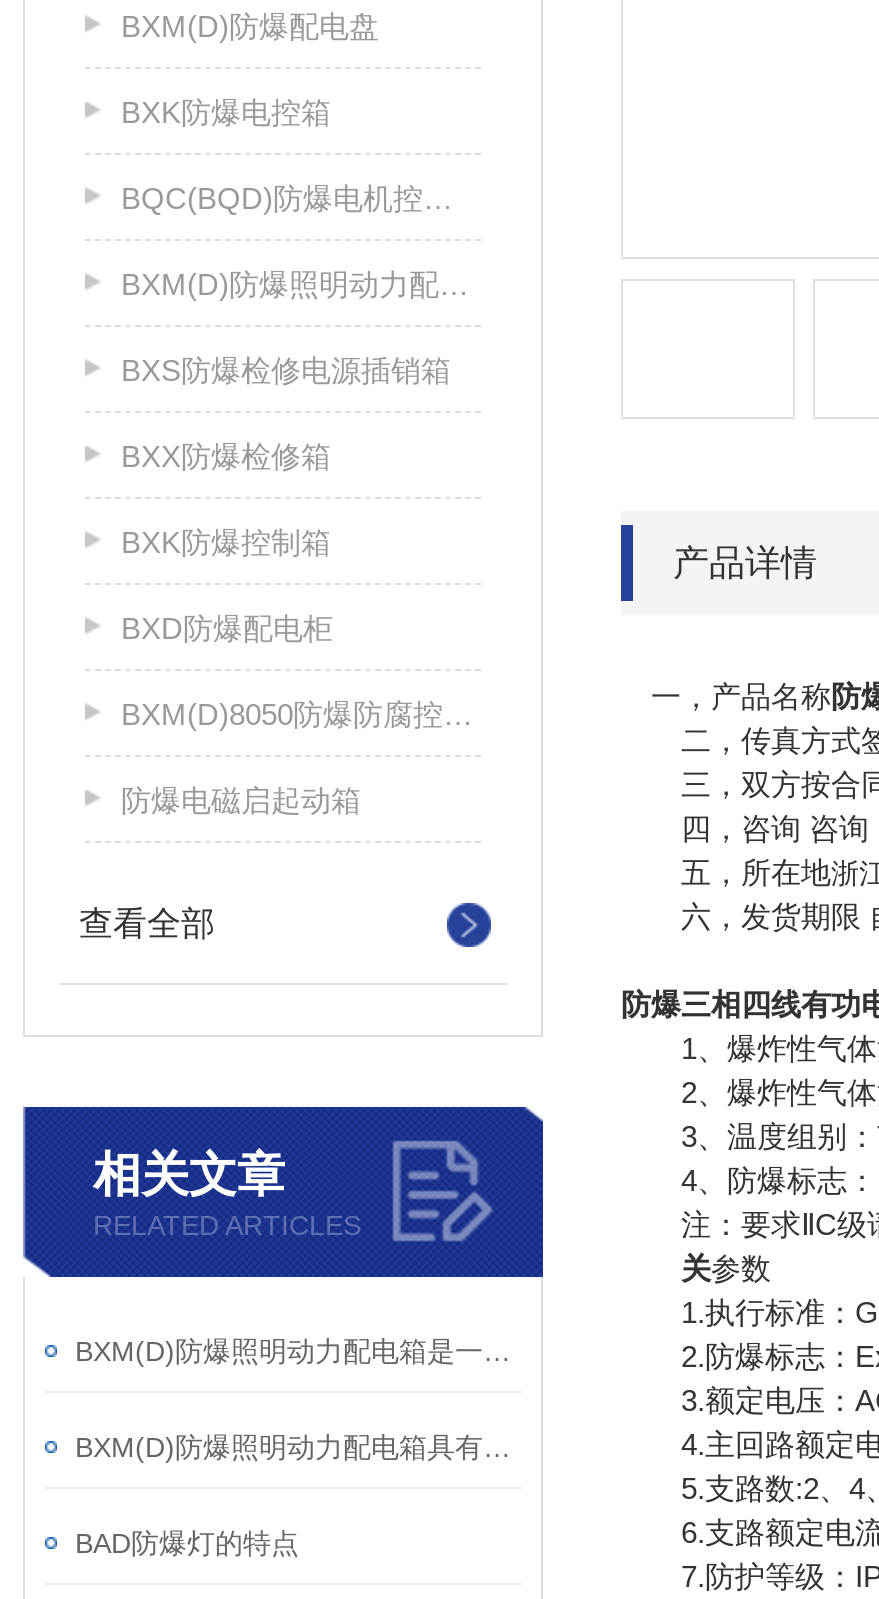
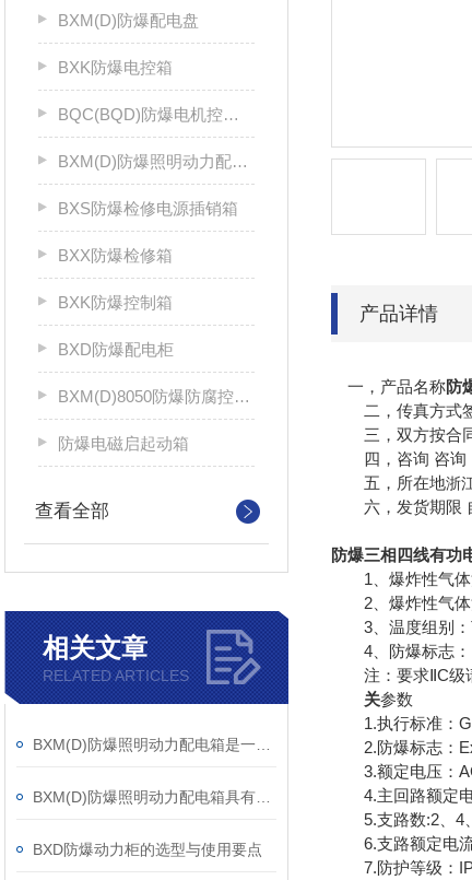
[75,1527,299,1559] BAD防爆灯的特点 -> [33,841,262,858] BXD防爆动力柜的选型与使用要点

